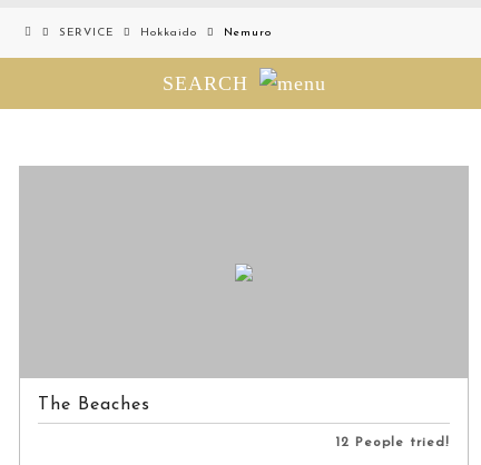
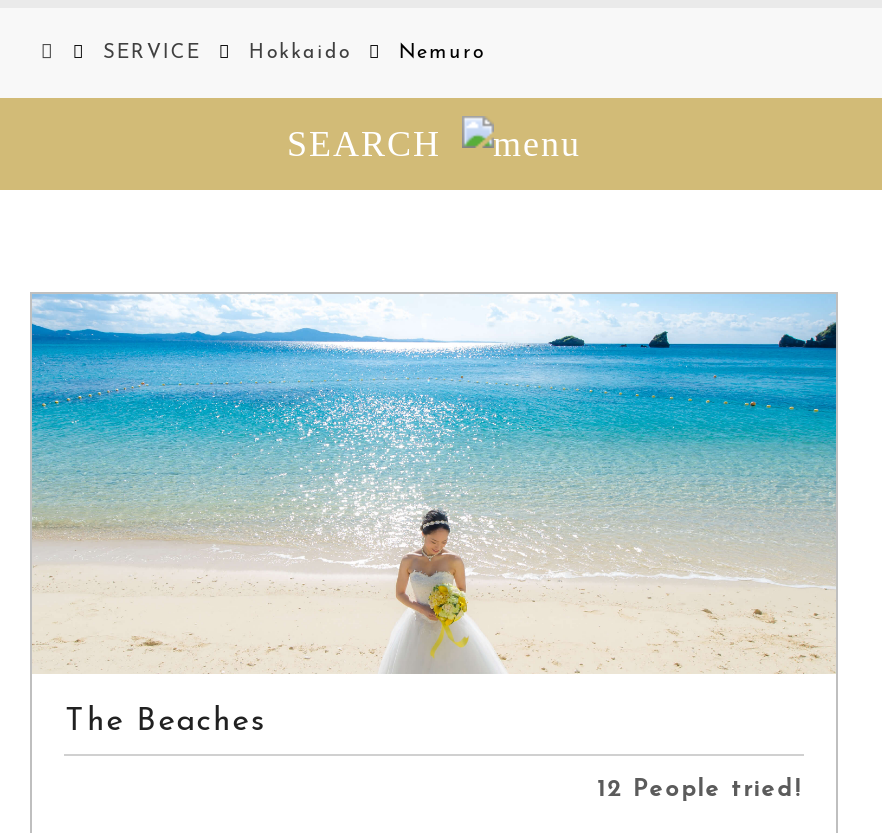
none -> [30,294,838,672] [image]

